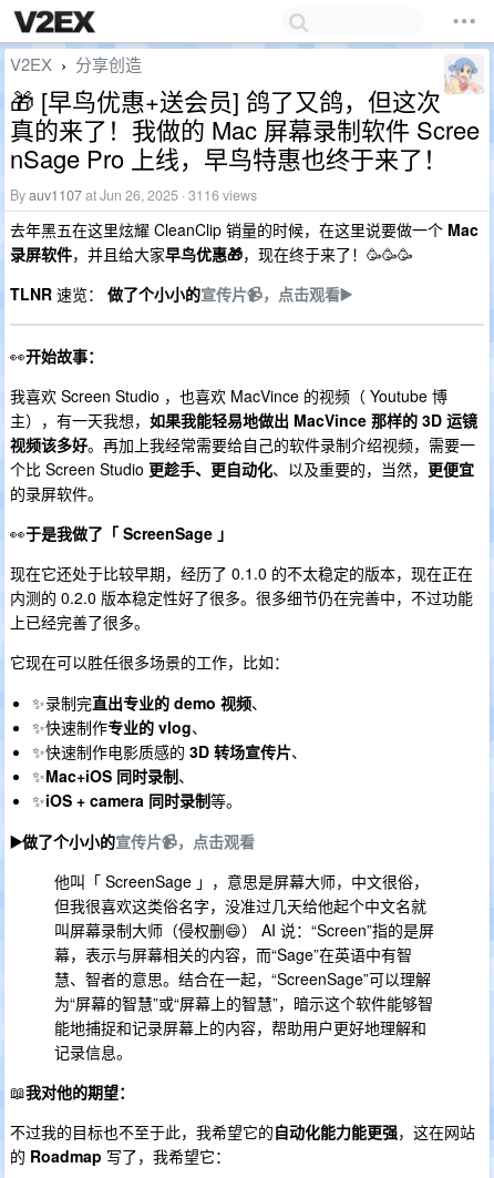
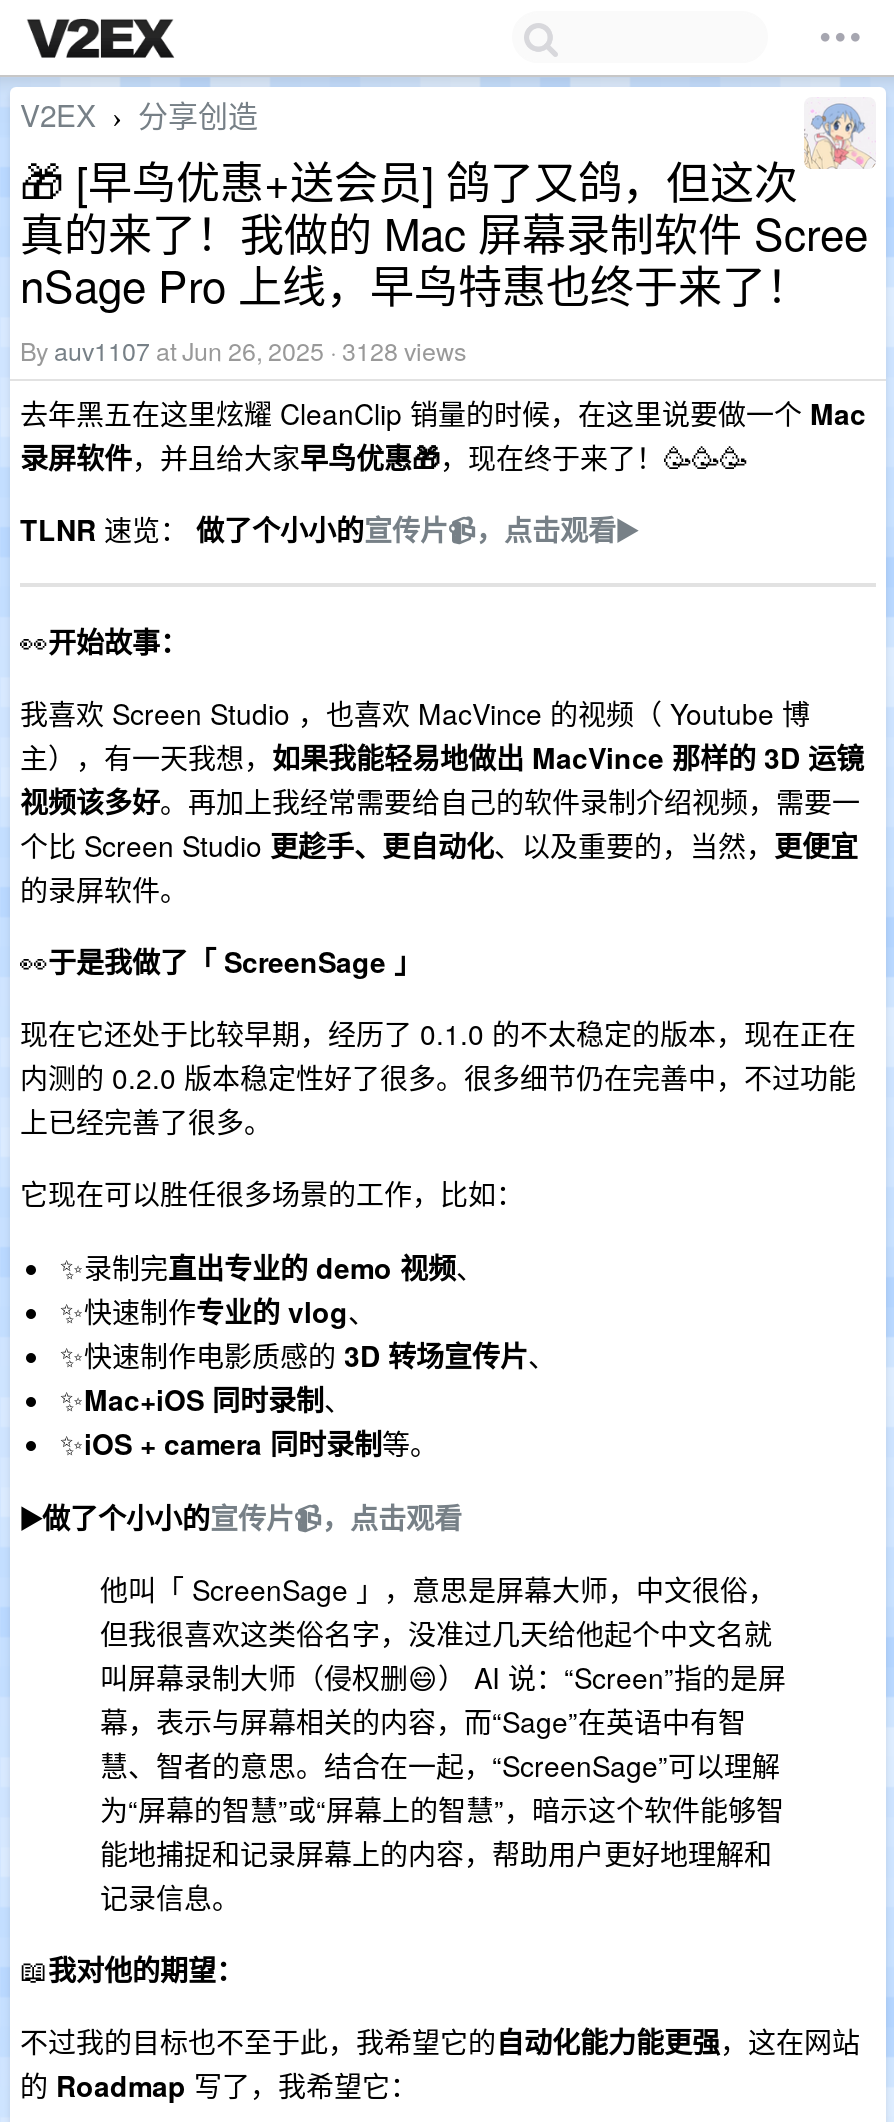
[10,185,257,205] By auv1107 at Jun 26, 2025 · 3116 views -> [20,333,466,369] By auv1107 at Jun 26, 2025 · 3128 views

